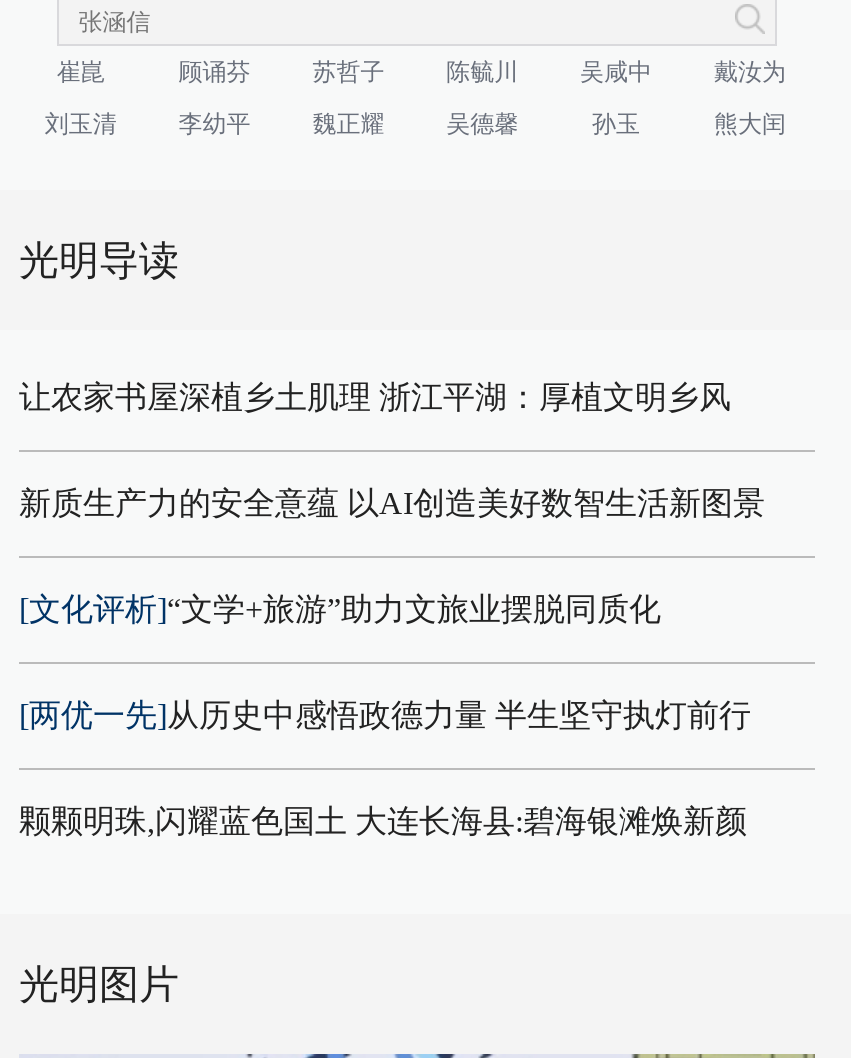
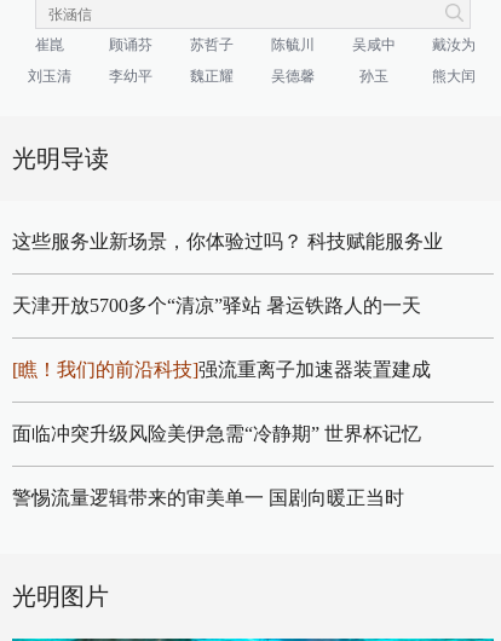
[19,380,731,414] 让农家书屋深植乡土肌理 浙江平湖：厚植文明乡风 -> [12,231,443,251] 这些服务业新场景，你体验过吗？ 科技赋能服务业
[19,486,765,520] 新质生产力的安全意蕴 以AI创造美好数智生活新图景 -> [12,295,421,315] 天津开放5700多个“清凉”驿站 暑运铁路人的一天
[19,592,661,626] [文化评析]“文学+旅游”助力文旅业摆脱同质化 -> [12,359,431,380] [瞧！我们的前沿科技]强流重离子加速器装置建成
[19,698,751,732] [两优一先]从历史中感悟政德力量 半生坚守执灯前行 -> [12,423,421,444] 面临冲突升级风险美伊急需“冷静期” 世界杯记忆
[19,804,747,838] 颗颗明珠,闪耀蓝色国土 大连长海县:碧海银滩焕新颜 -> [12,487,404,508] 警惕流量逻辑带来的审美单一 国剧向暖正当时

